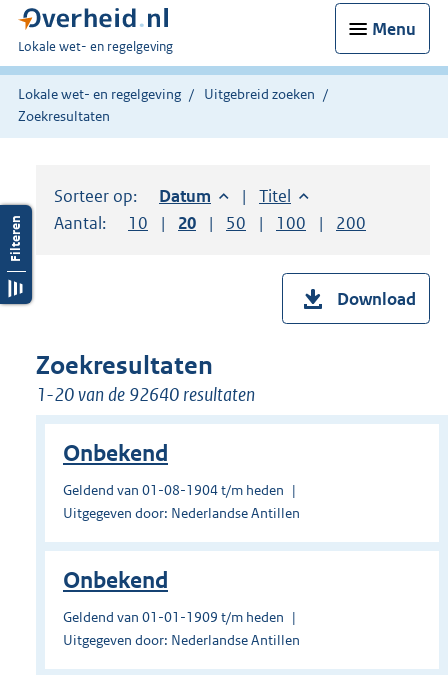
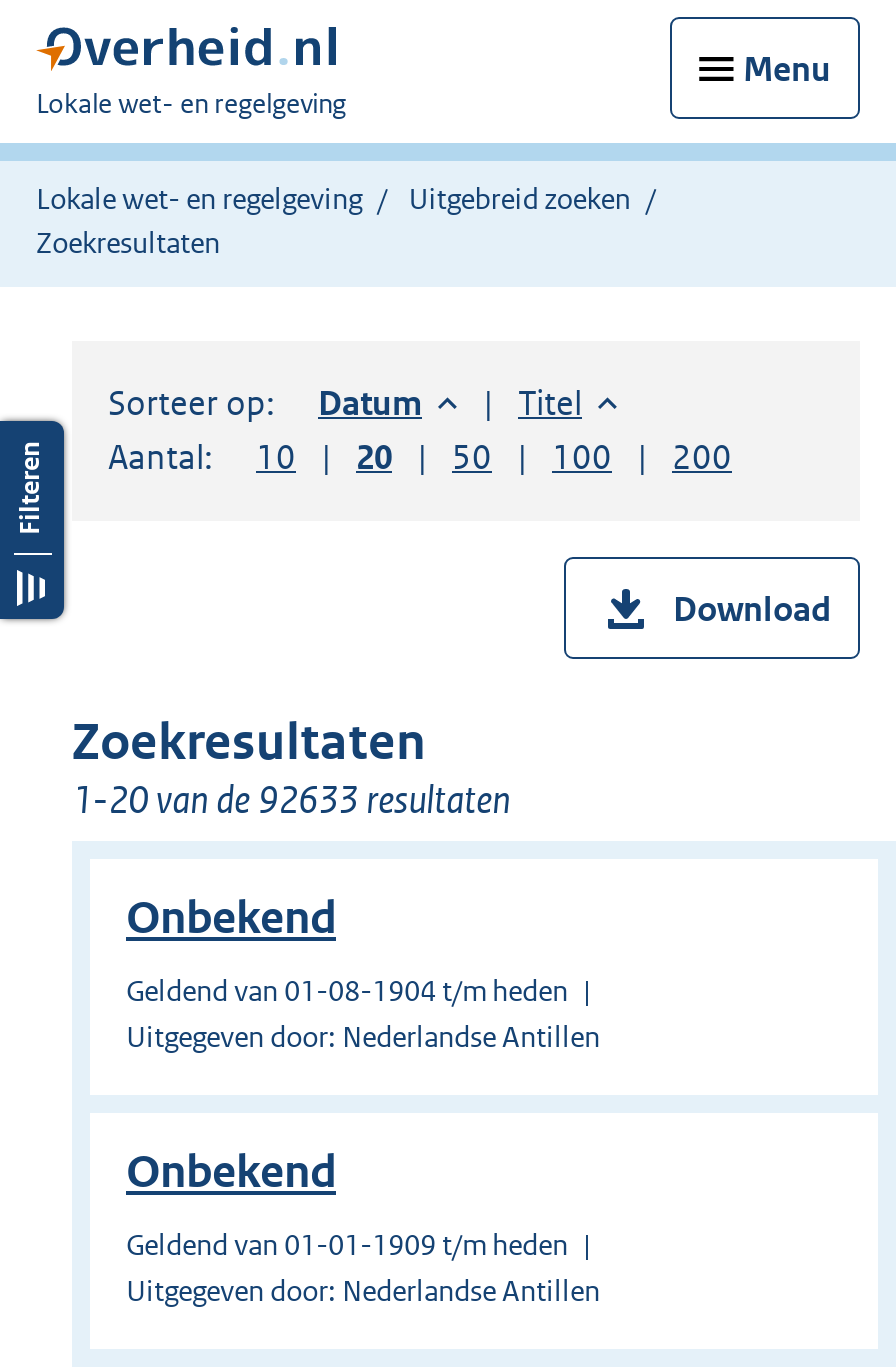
[36,383,255,406] 1-20 van de 92640 resultaten -> [72,776,510,822] 1-20 van de 92633 resultaten

